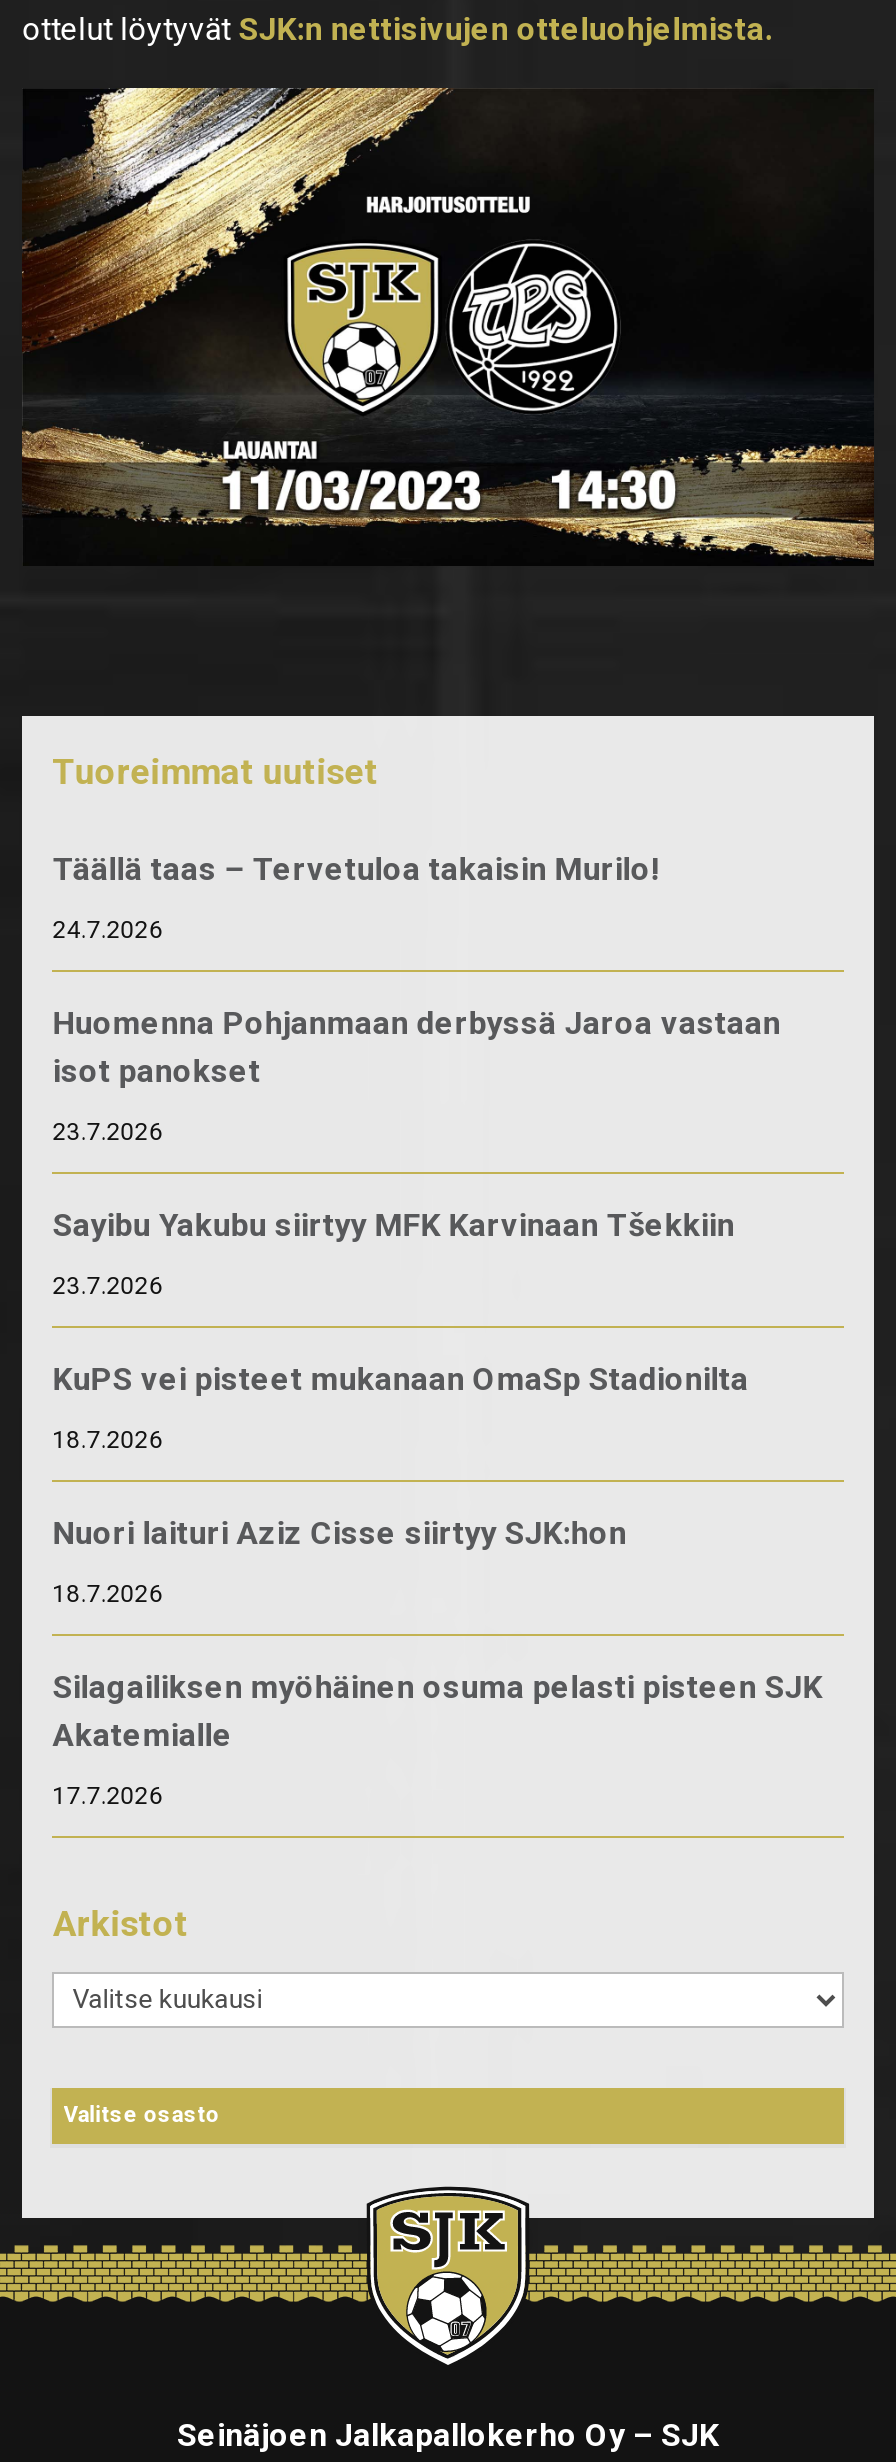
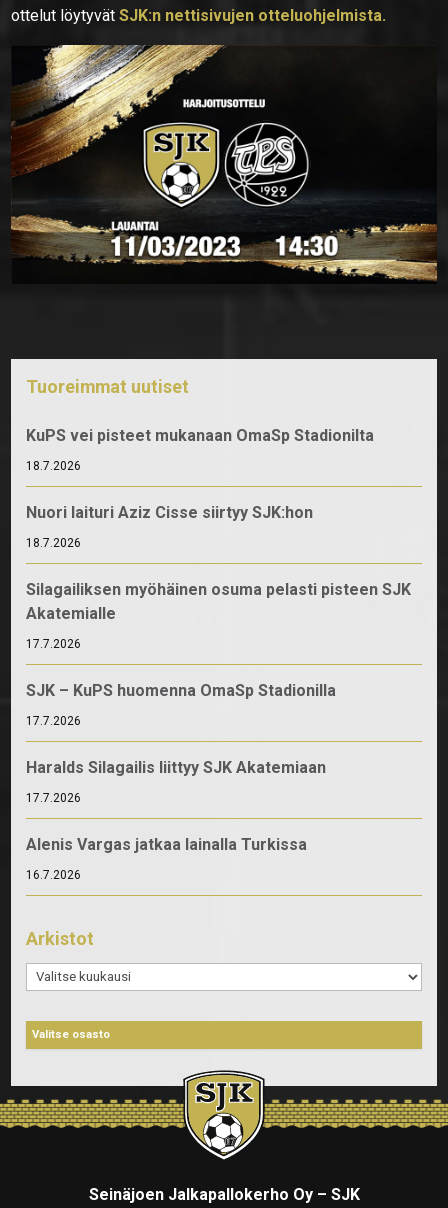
[52,850,780,1300] Täällä taas – Tervetuloa takaisin Murilo! | 24.7.2026 | Huomenna Pohjanmaan derbyssä Jaroa vastaan | isot panokset | 23.7.2026 | Sayibu Yakubu siirtyy MFK Karvinaan Tšekkiin | 23.7.2026 -> none
moved [52,1360,822,1810] -> [26,426,411,651]: KuPS vei pisteet mukanaan OmaSp Stadionilta | 18.7.2026 | Nuori laituri Aziz Cisse siirtyy SJK:hon | 18.7.2026 | Silagailiksen myöhäinen osuma pelasti pisteen SJK | Akatemialle | 17.7.2026
none -> [26,681,336,882] SJK – KuPS huomenna OmaSp Stadionilla | 17.7.2026 | Haralds Silagailis liittyy SJK Akatemiaan | 17.7.2026 | Alenis Vargas jatkaa lainalla Turkissa | 16.7.2026

